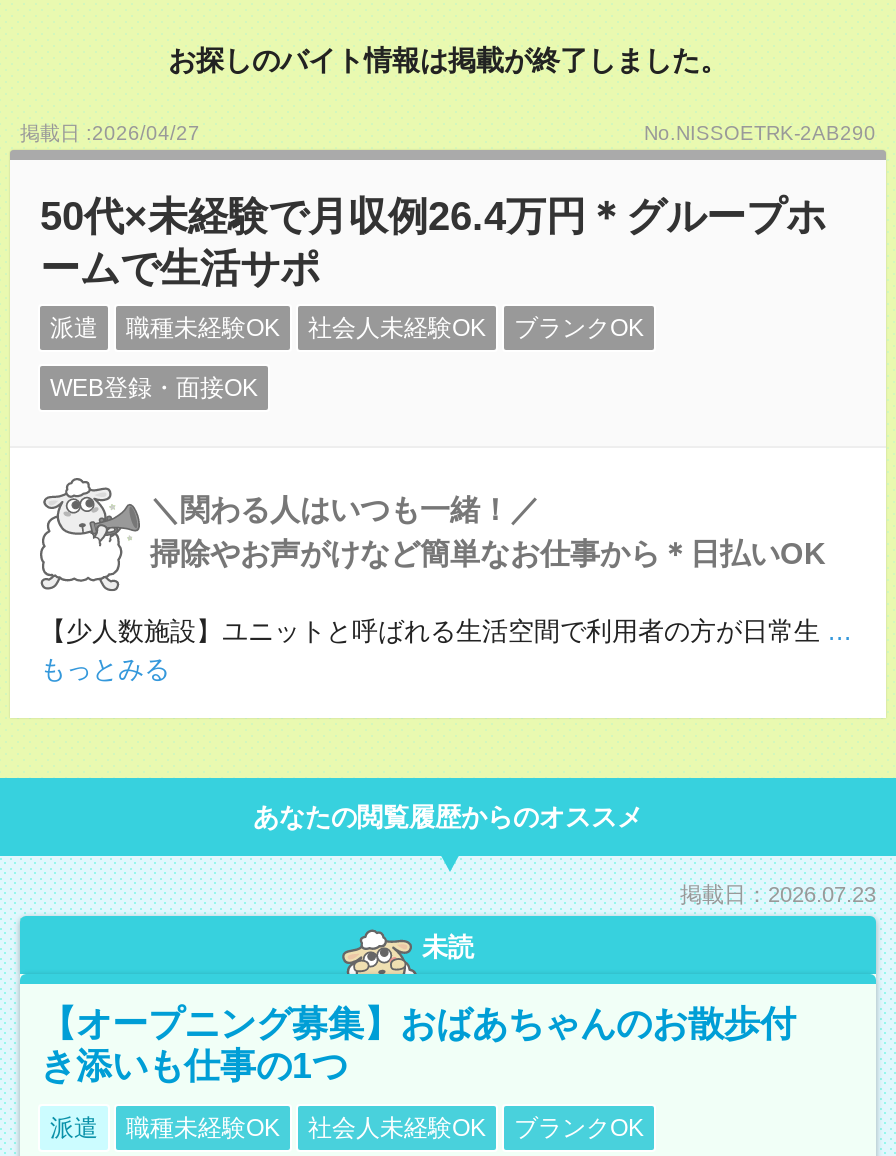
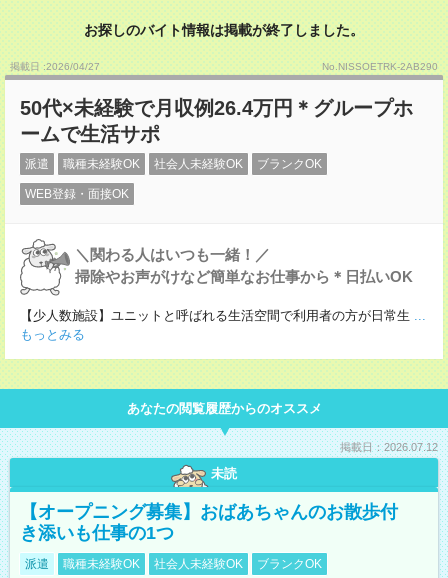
[680,882,876,906] 掲載日：2026.07.23 -> [340,441,438,453] 掲載日：2026.07.12

